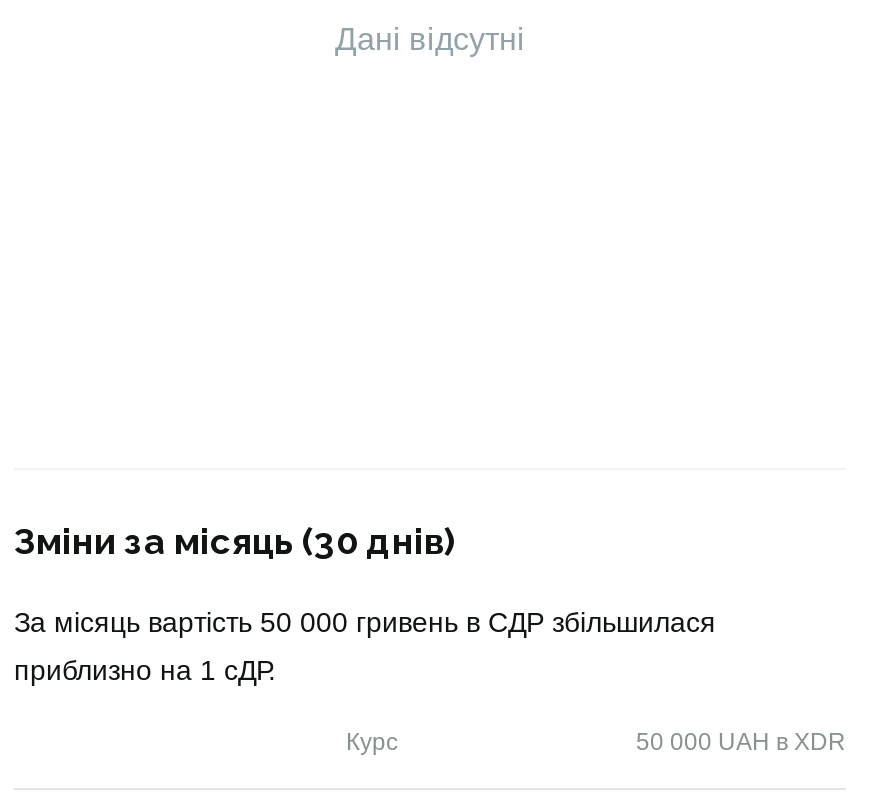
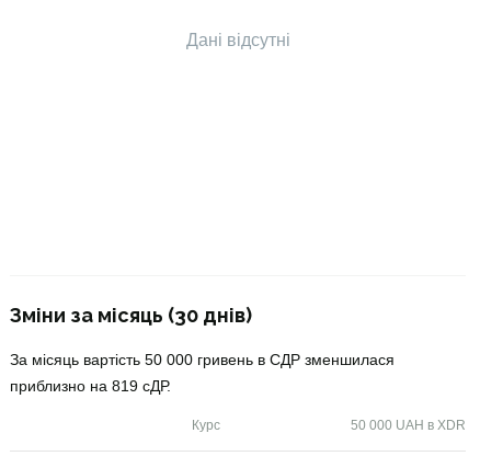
[14,606,716,638] За місяць вартість 50 000 гривень в СДР збільшилася -> [10,351,395,369] За місяць вартість 50 000 гривень в СДР зменшилася
[14,654,276,686] приблизно на 1 сДР. -> [10,377,171,395] приблизно на 819 сДР.

